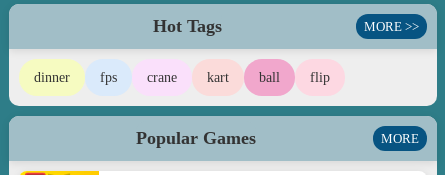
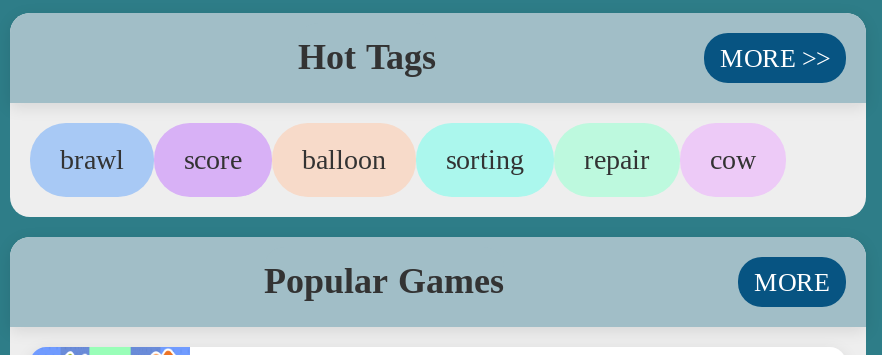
[34,70,330,85] dinner | fps | crane | kart | ball | flip -> [60,145,756,175] brawl | score | balloon | sorting | repair | cow

